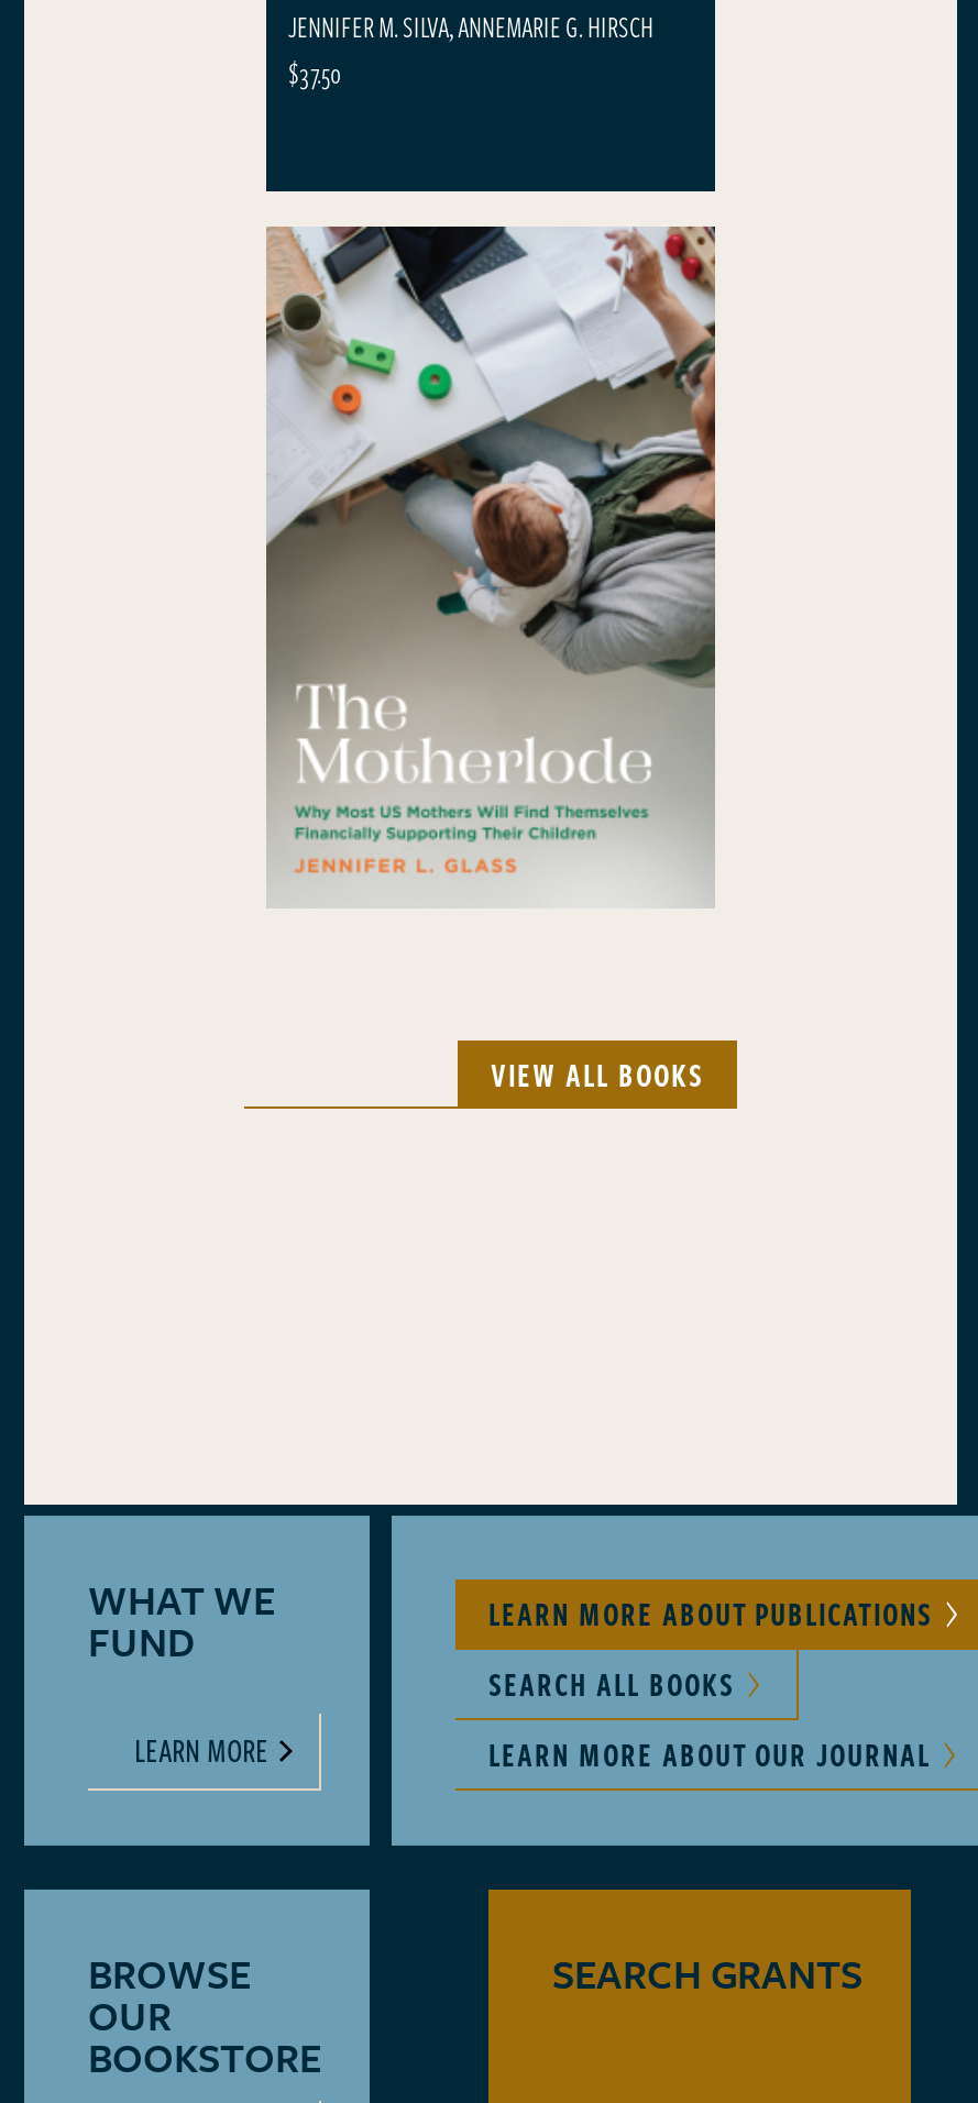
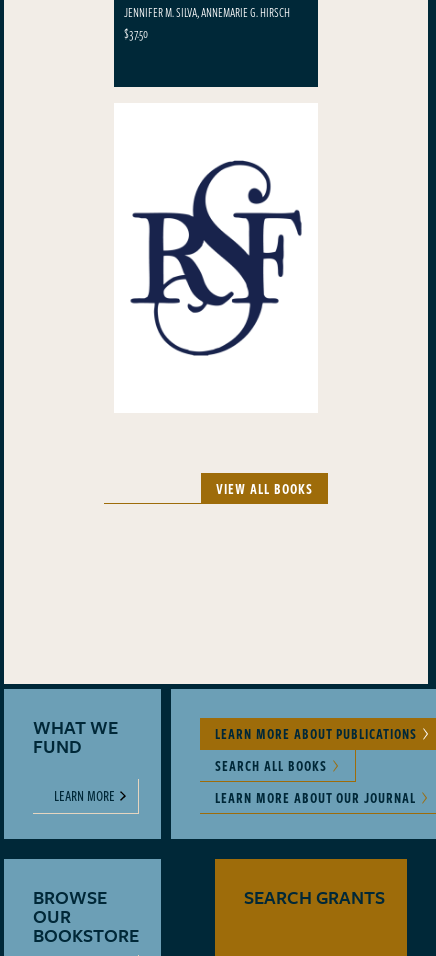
[264,224,717,906] [image] -> [114,103,318,412] [image]

